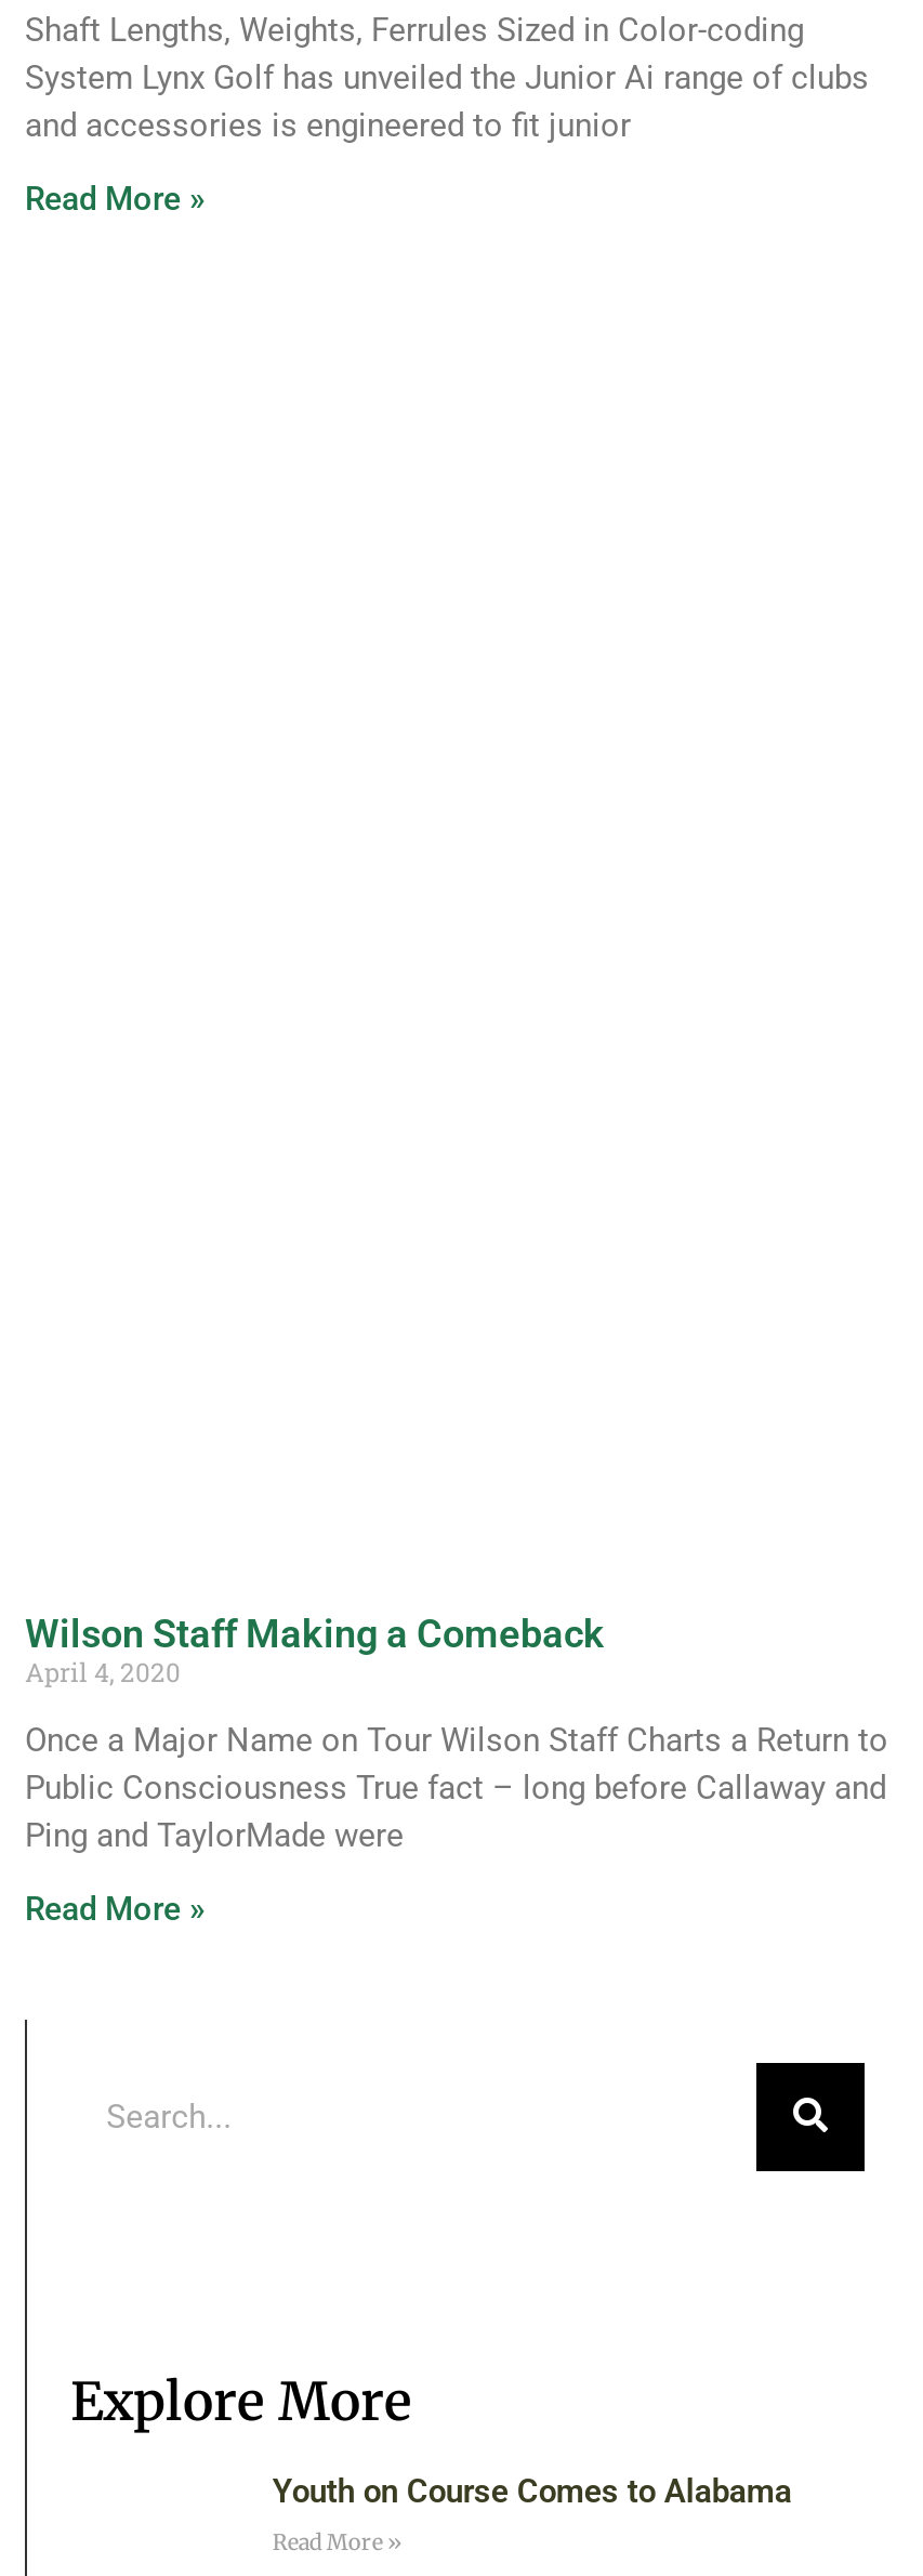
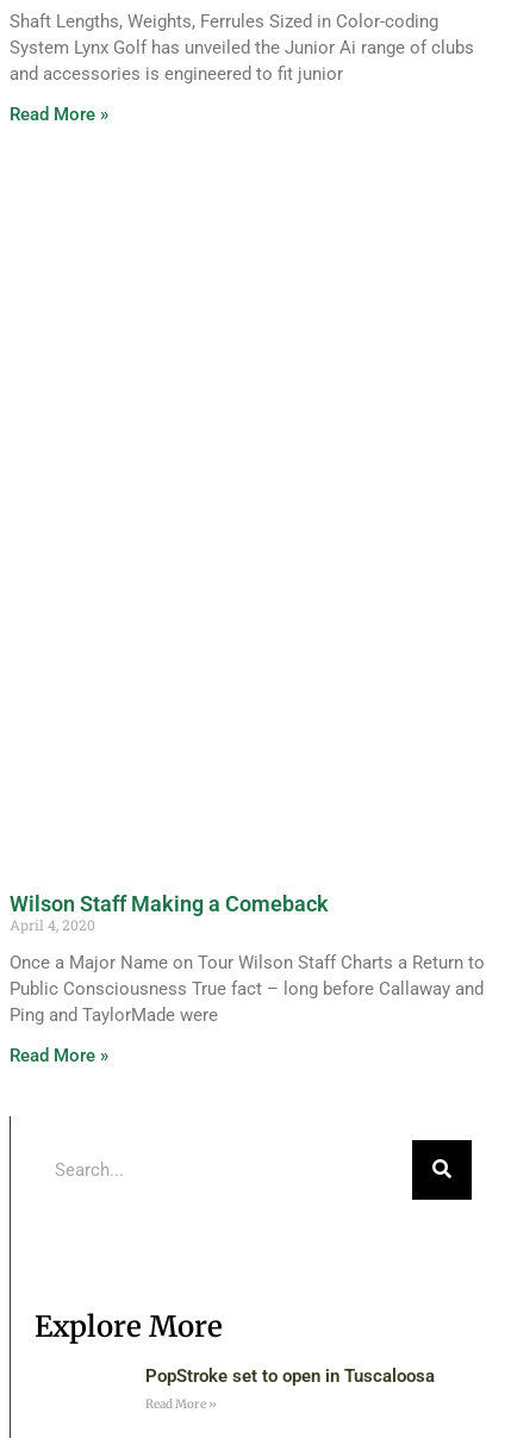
[272,2471,792,2510] Youth on Course Comes to Alabama -> [146,1365,435,1386] PopStroke set to open in Tuscaloosa

